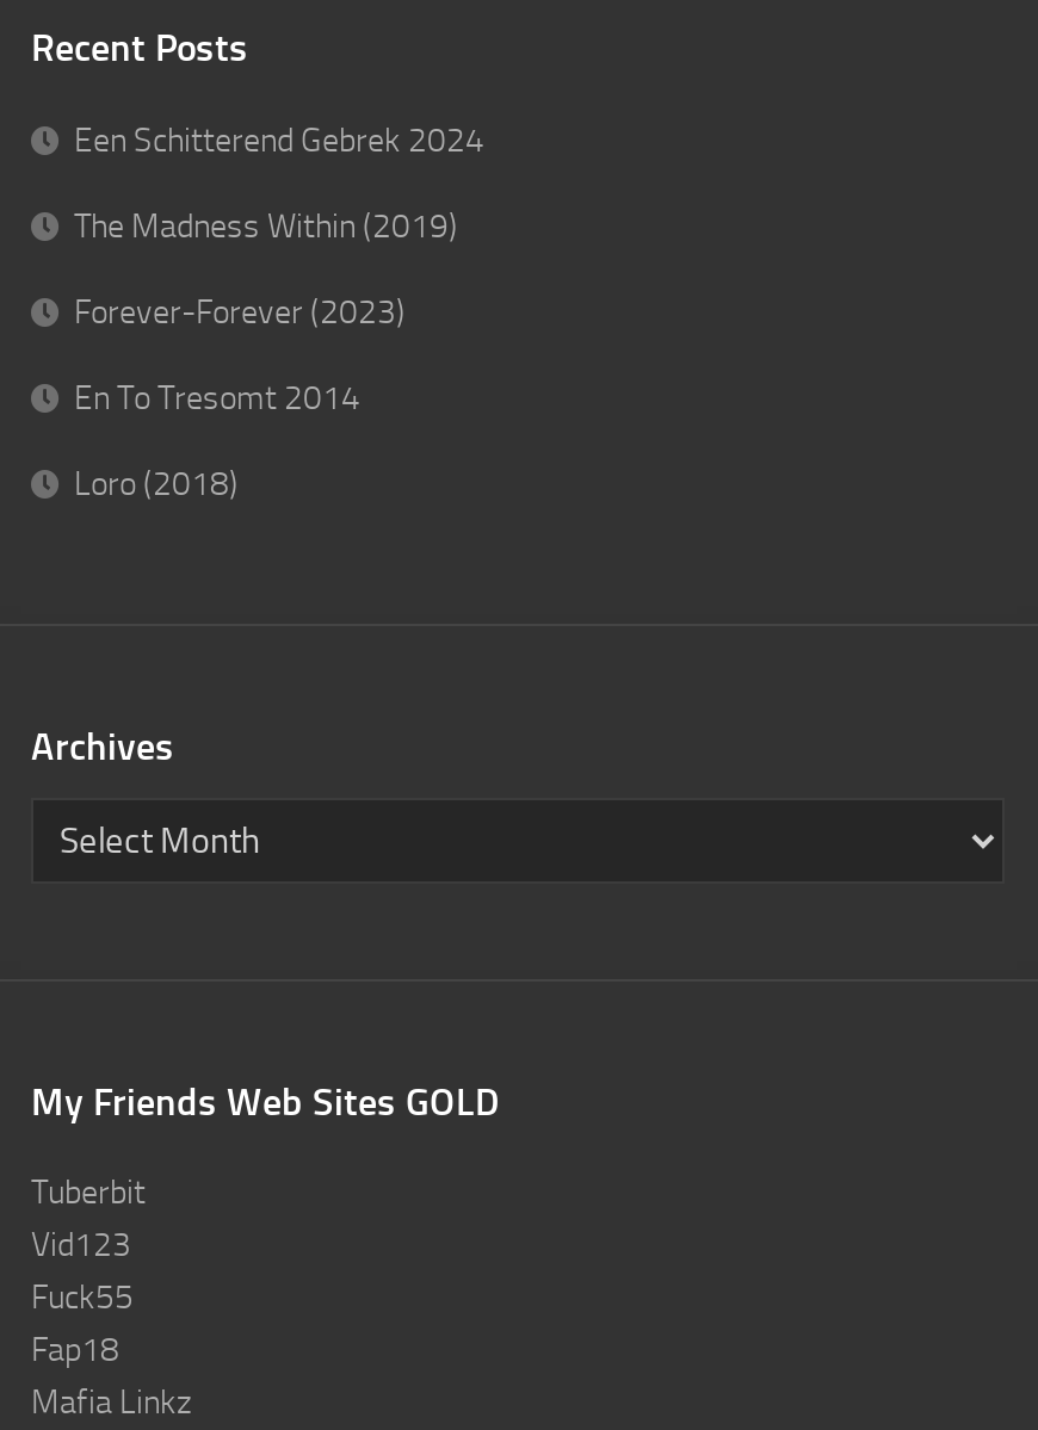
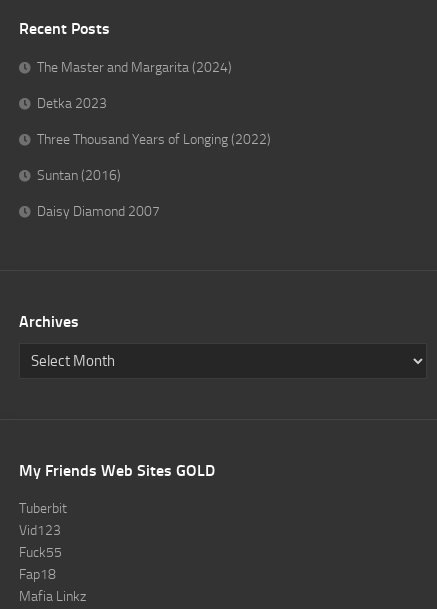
[74,119,484,160] Een Schitterend Gebrek 2024 -> [37,59,232,76] The Master and Margarita (2024)
[74,205,458,245] The Madness Within (2019) -> [37,95,107,112] Detka 2023
[74,291,406,331] Forever-Forever (2023) -> [37,131,271,148] Three Thousand Years of Longing (2022)
[74,377,360,417] En To Tresomt 2014 -> [37,167,121,184] Suntan (2016)
[74,463,239,503] Loro (2018) -> [37,203,160,220] Daisy Diamond 2007

